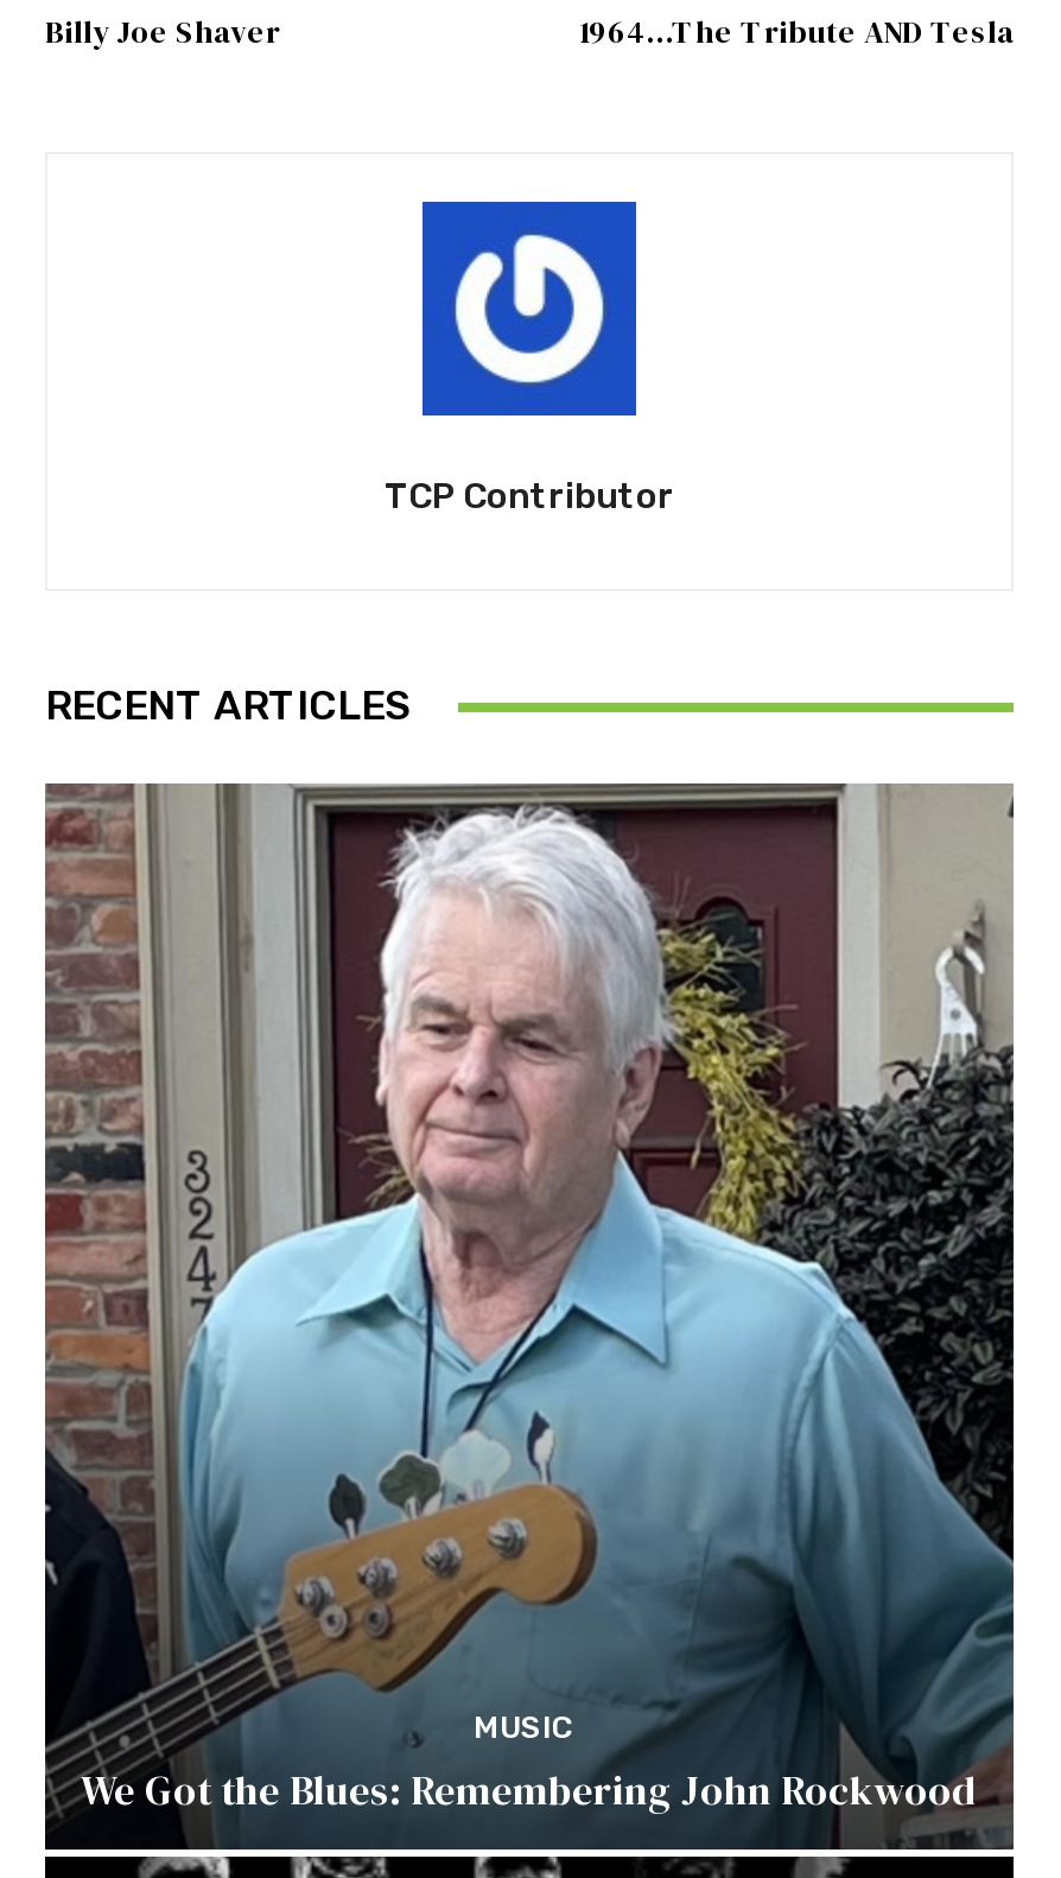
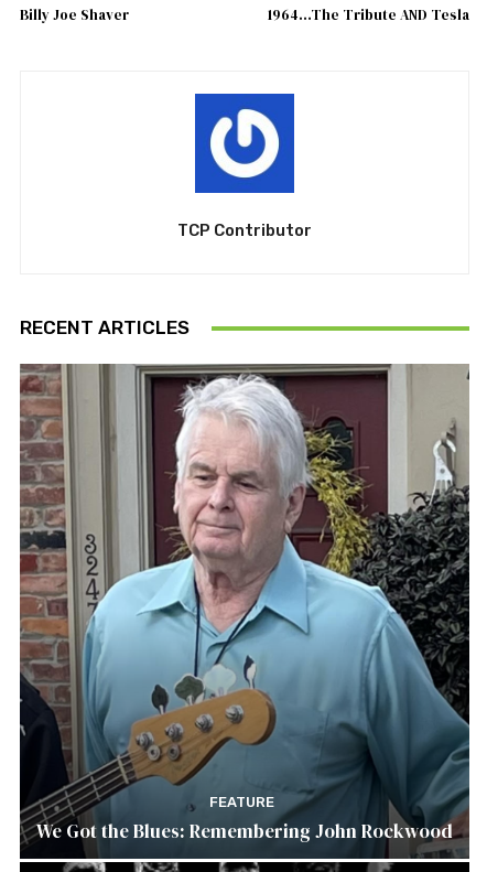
[474,1709,573,1745] MUSIC -> [209,794,274,810] FEATURE

